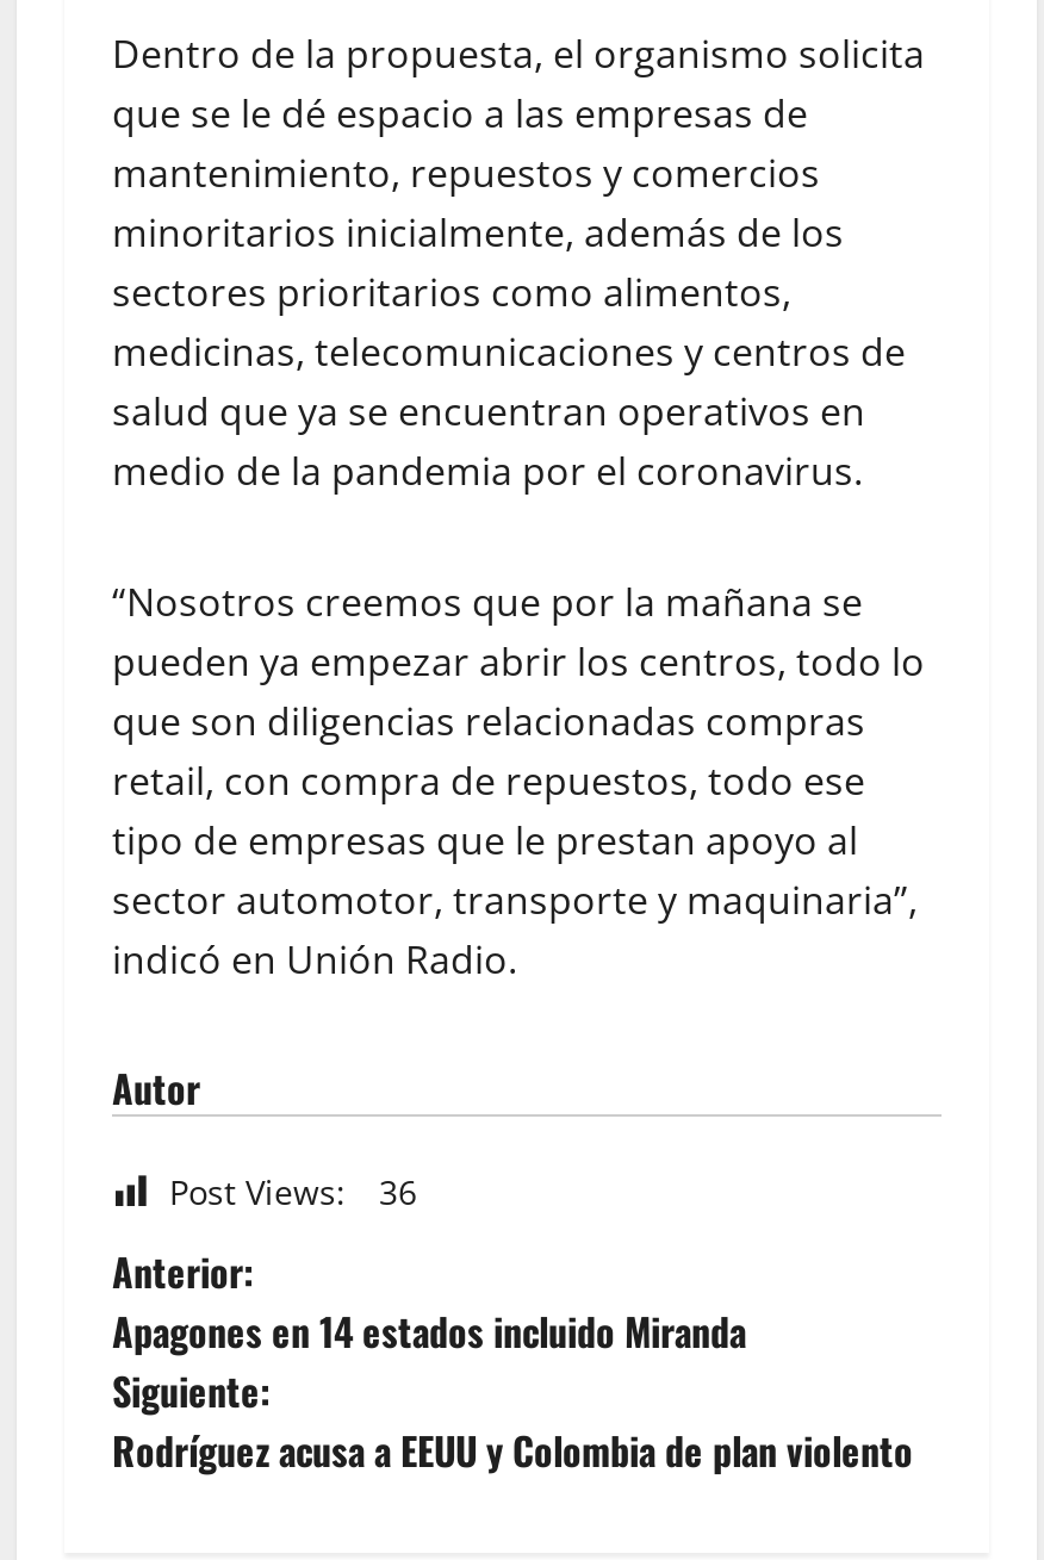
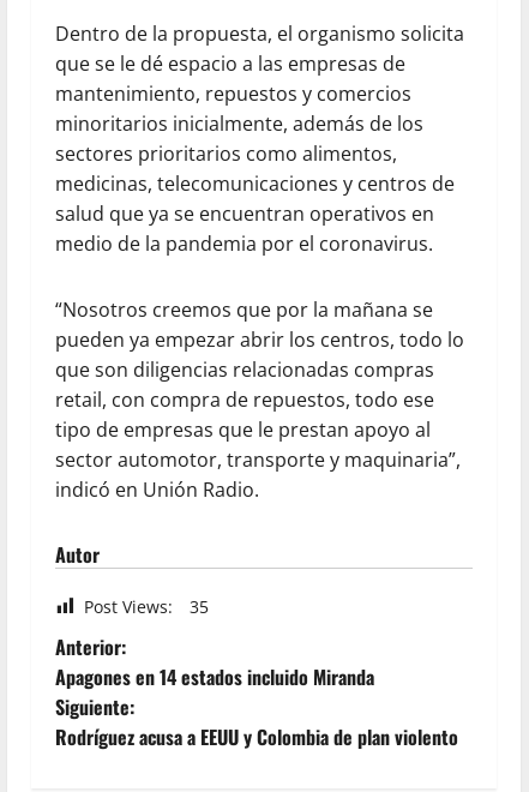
[169,1169,417,1214] Post Views: 36 -> [84,595,209,618] Post Views: 35

